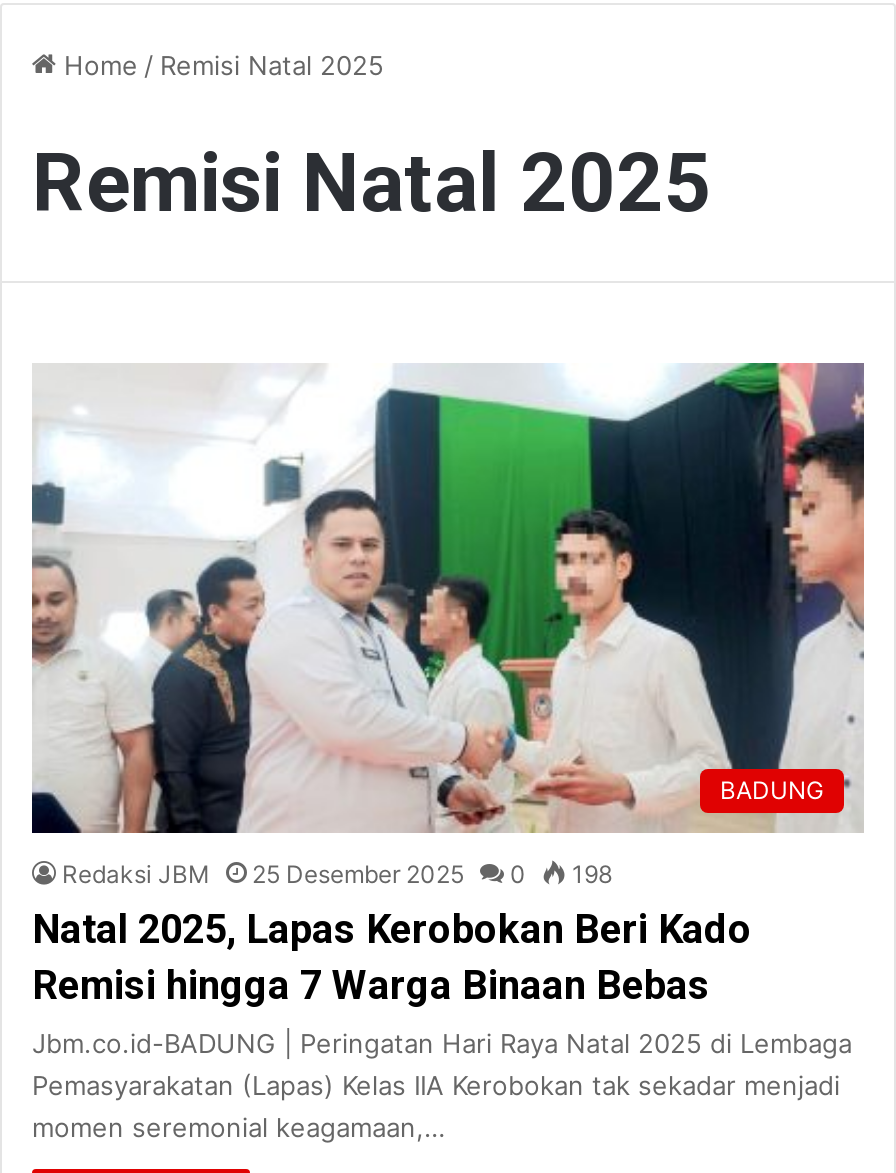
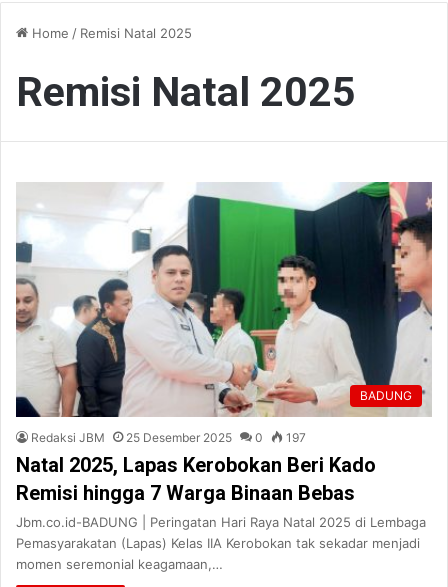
[62,859,612,889] Redaksi JBM 25 Desember 2025 0 198 -> [31,430,306,445] Redaksi JBM 25 Desember 2025 0 197

